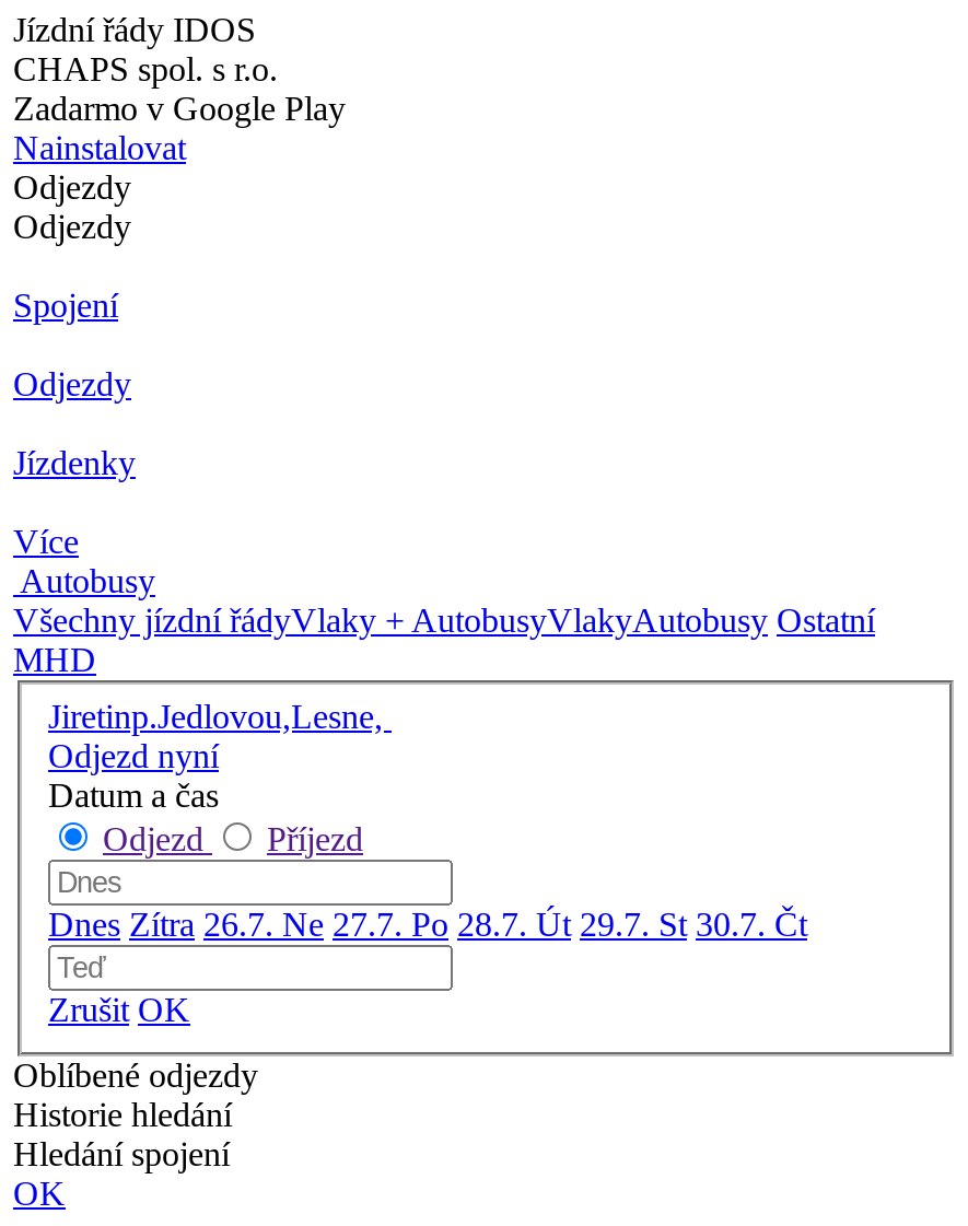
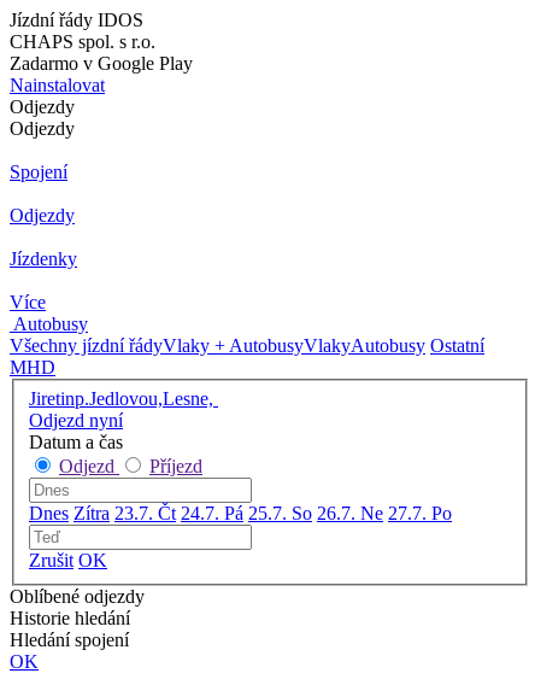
[48,905,807,942] Dnes Zítra 26.7. Ne 27.7. Po 28.7. Út 29.7. St 30.7. Čt -> [29,502,452,523] Dnes Zítra 23.7. Čt 24.7. Pá 25.7. So 26.7. Ne 27.7. Po

